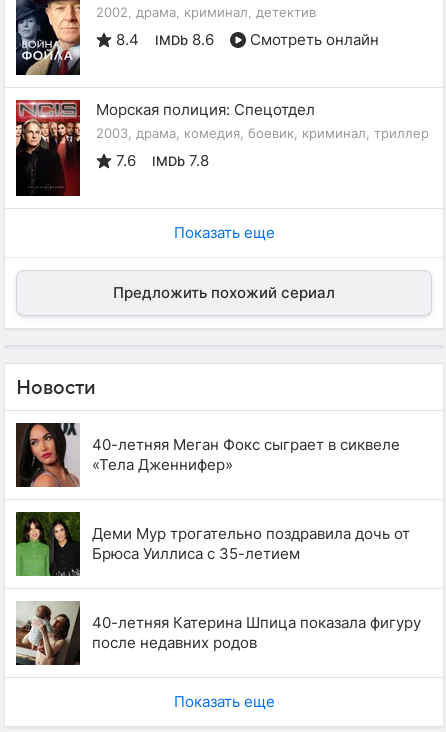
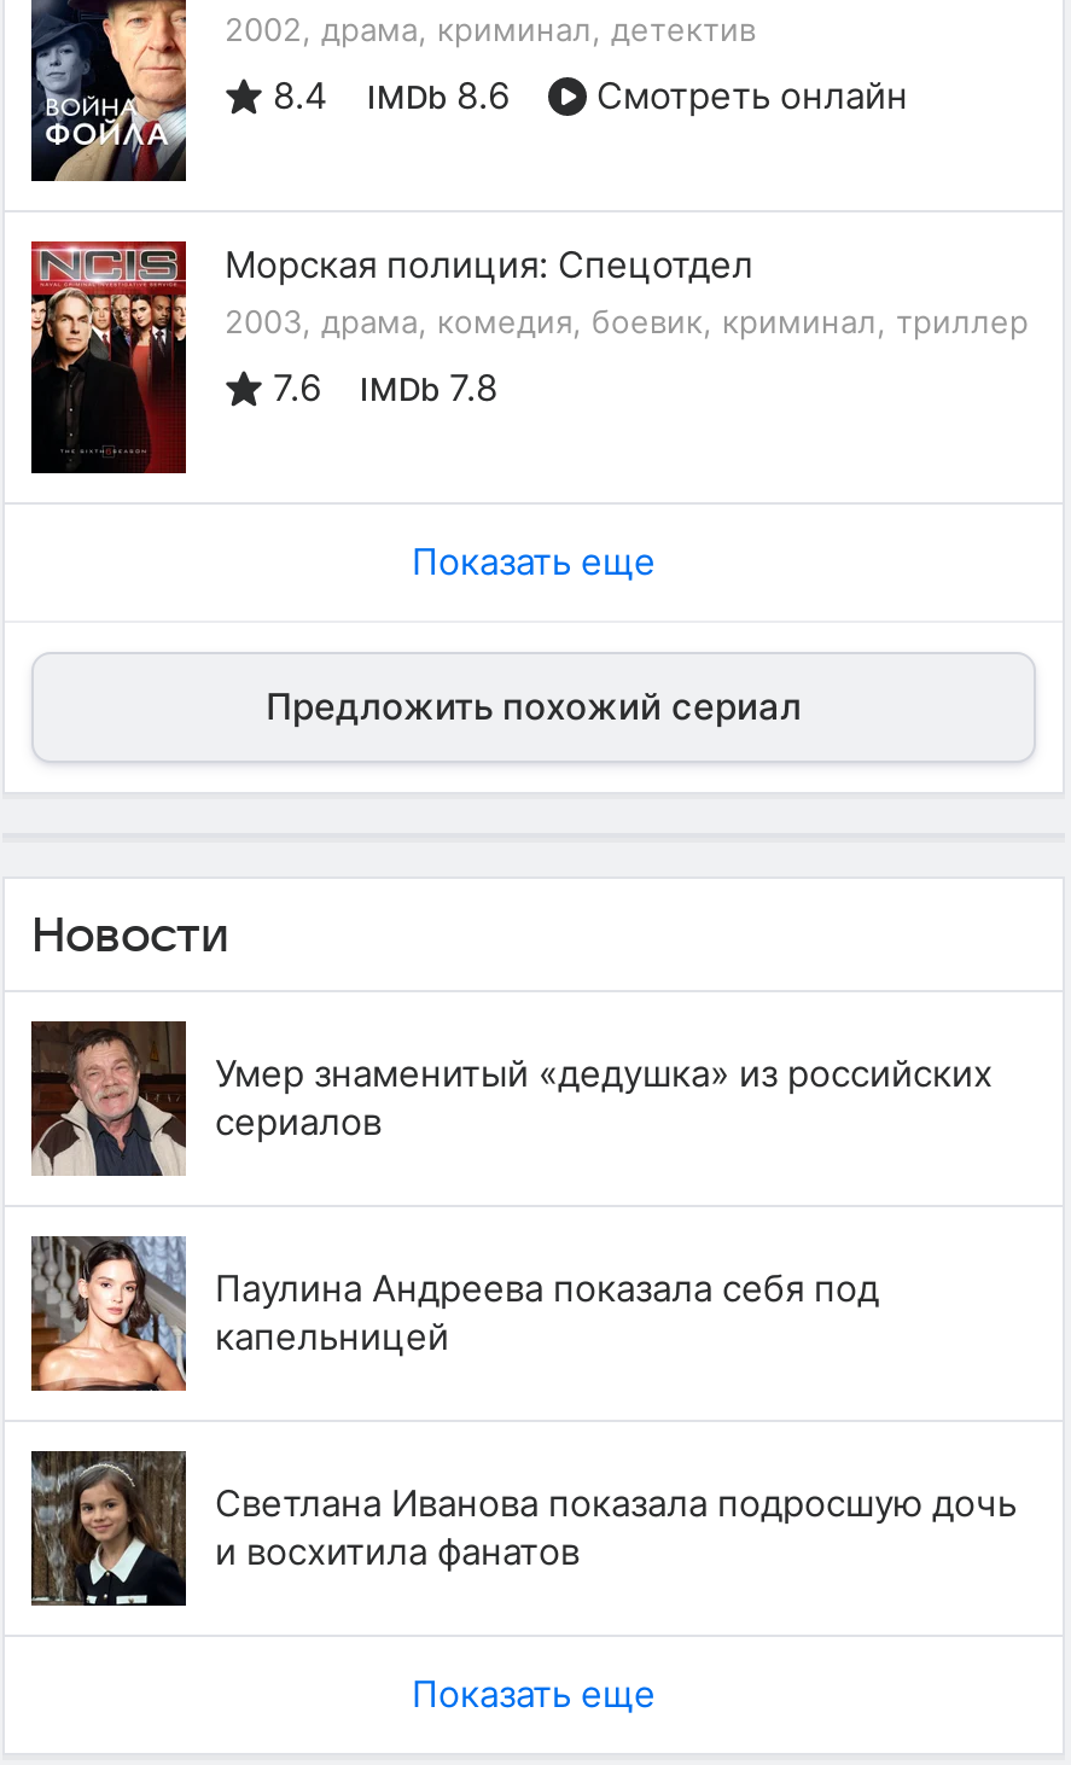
[16,423,400,488] [image] | 40-летняя Меган Фокс сыграет в сиквеле | «Тела Дженнифер» -> [31,1021,993,1178] [image] | Умер знаменитый «дедушка» из российских | сериалов
[15,511,410,577] [image] | Деми Мур трогательно поздравила дочь от | Брюса Уиллиса с 35-летием -> [29,1234,879,1393] [image] | Паулина Андреева показала себя под | капельницей
[15,601,421,666] [image] | 40-летняя Катерина Шпица показала фигуру | после недавних родов -> [29,1449,1017,1608] [image] | Светлана Иванова показала подросшую дочь | и восхитила фанатов

